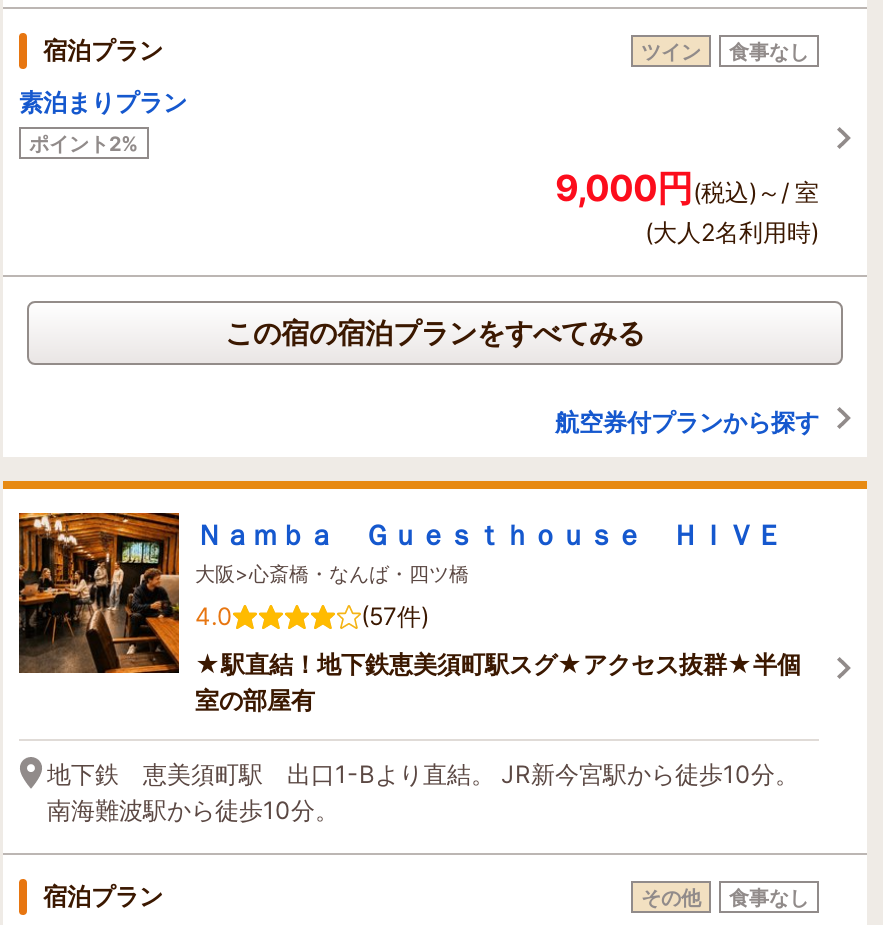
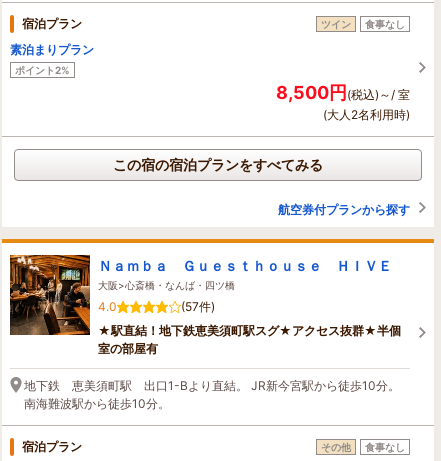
[555,166,819,208] 9,000円(税込)～/ 室 -> [276,82,410,103] 8,500円(税込)～/ 室

